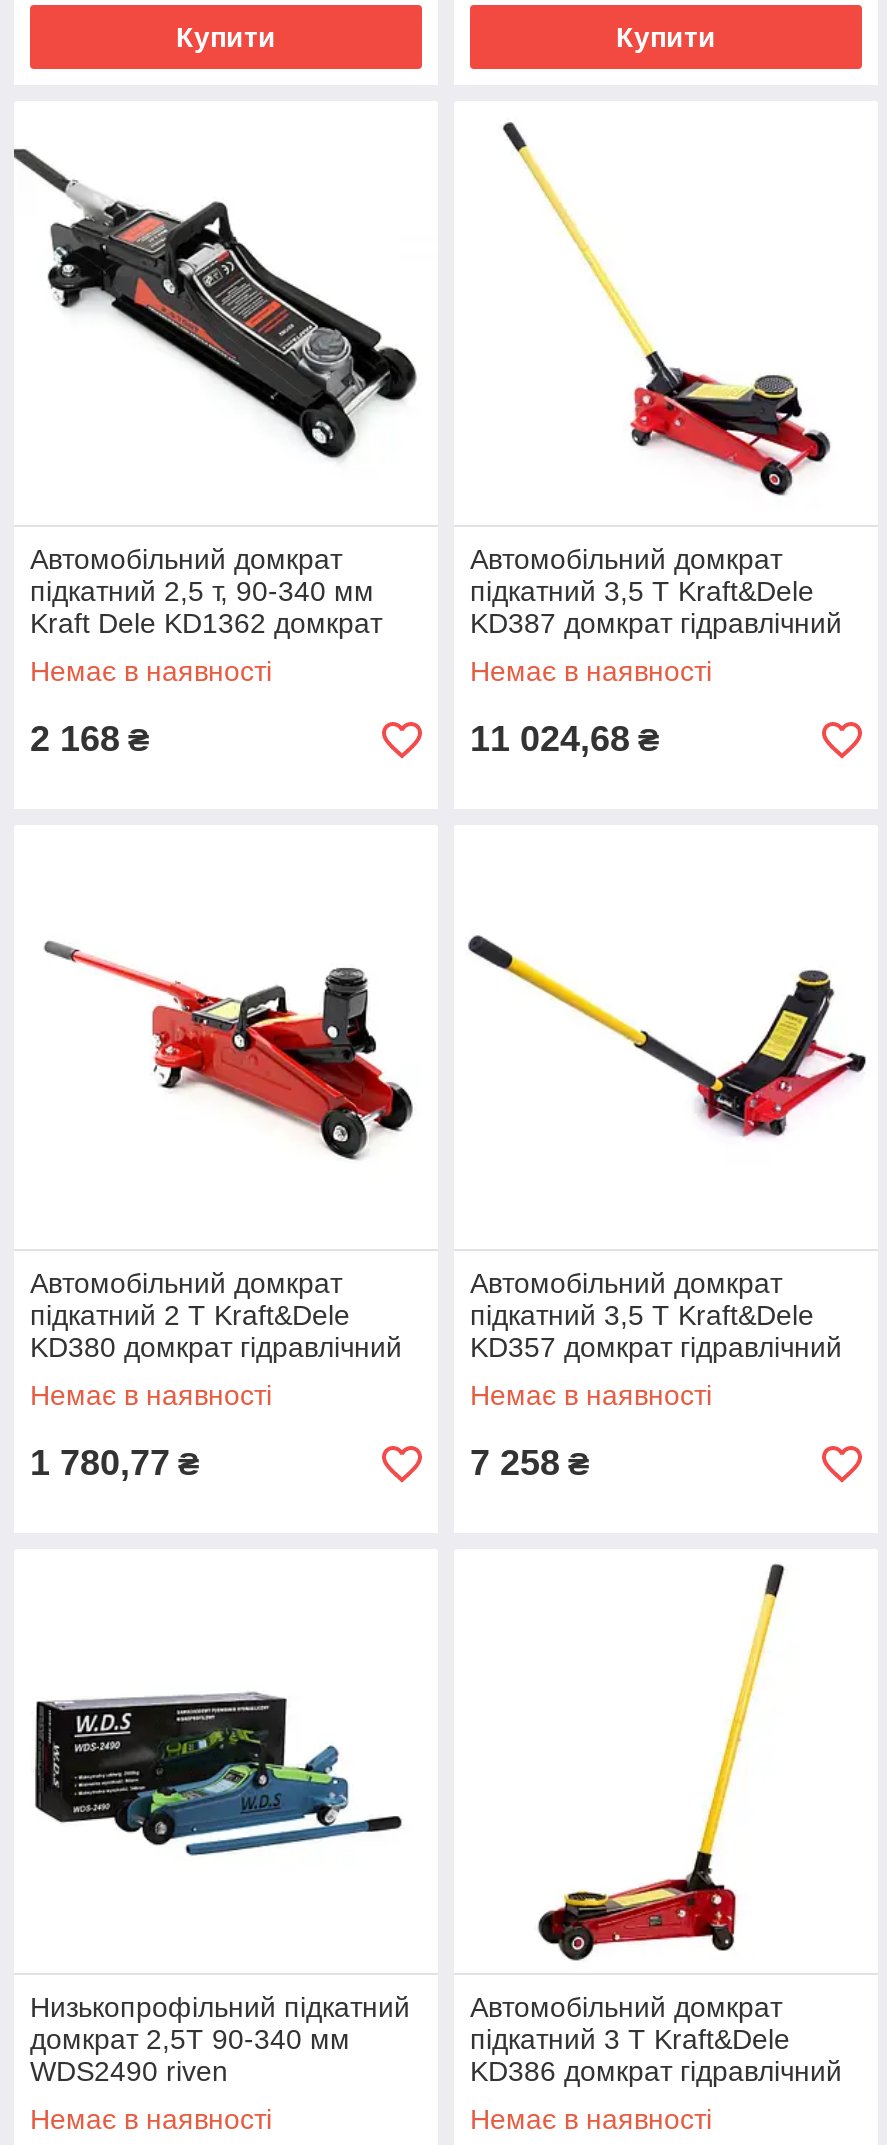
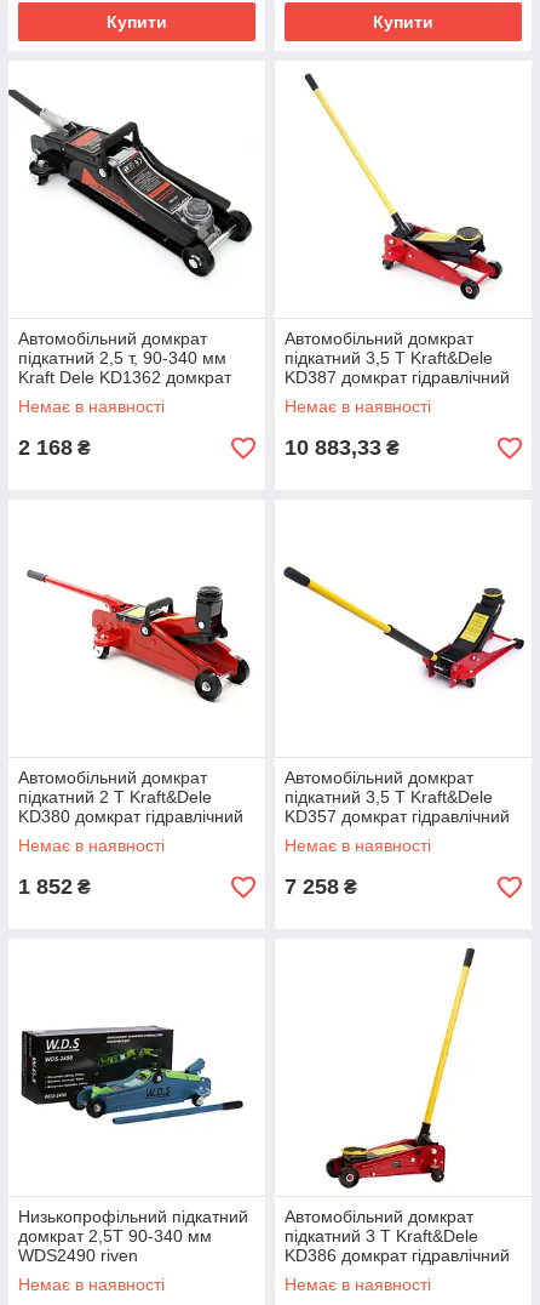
[470,719,660,759] 11 024,68 ₴ -> [285,435,400,460] 10 883,33 ₴
[30,1443,200,1483] 1 780,77 ₴ -> [18,874,91,899] 1 852 ₴

